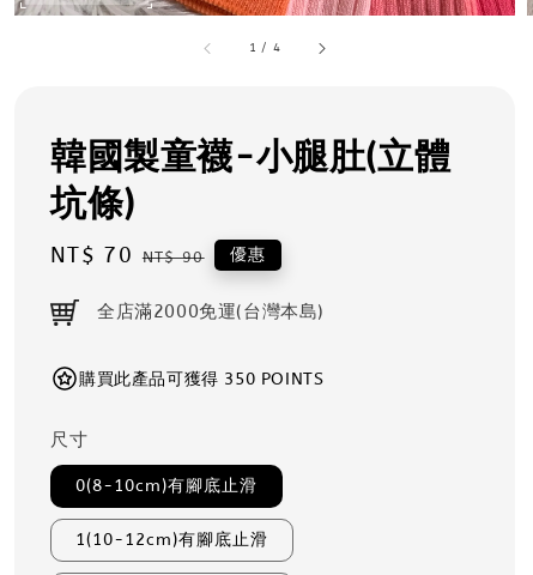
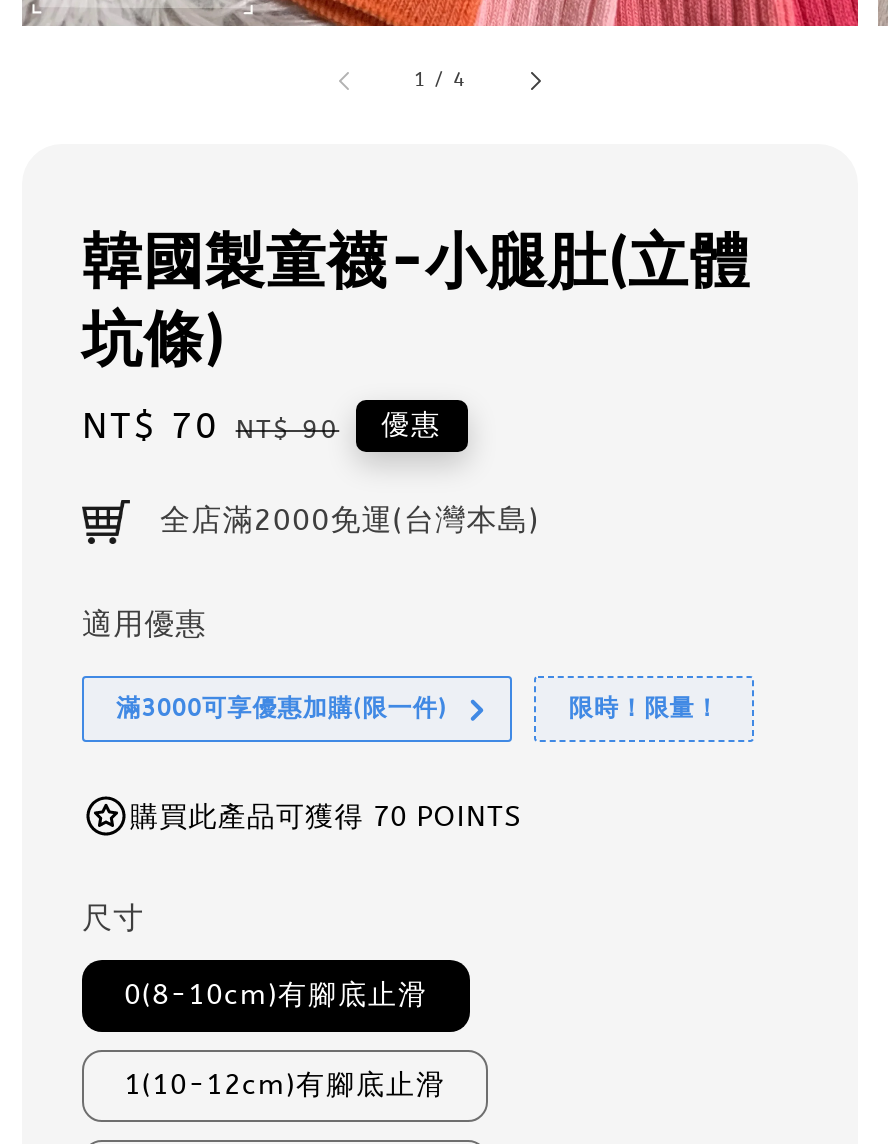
[79,369,324,390] 購買此產品可獲得 350 POINTS -> [82,607,720,835] 適用優惠 | 滿3000可享優惠加購(限一件) | 限時！限量！ | 購買此產品可獲得 70 POINTS

